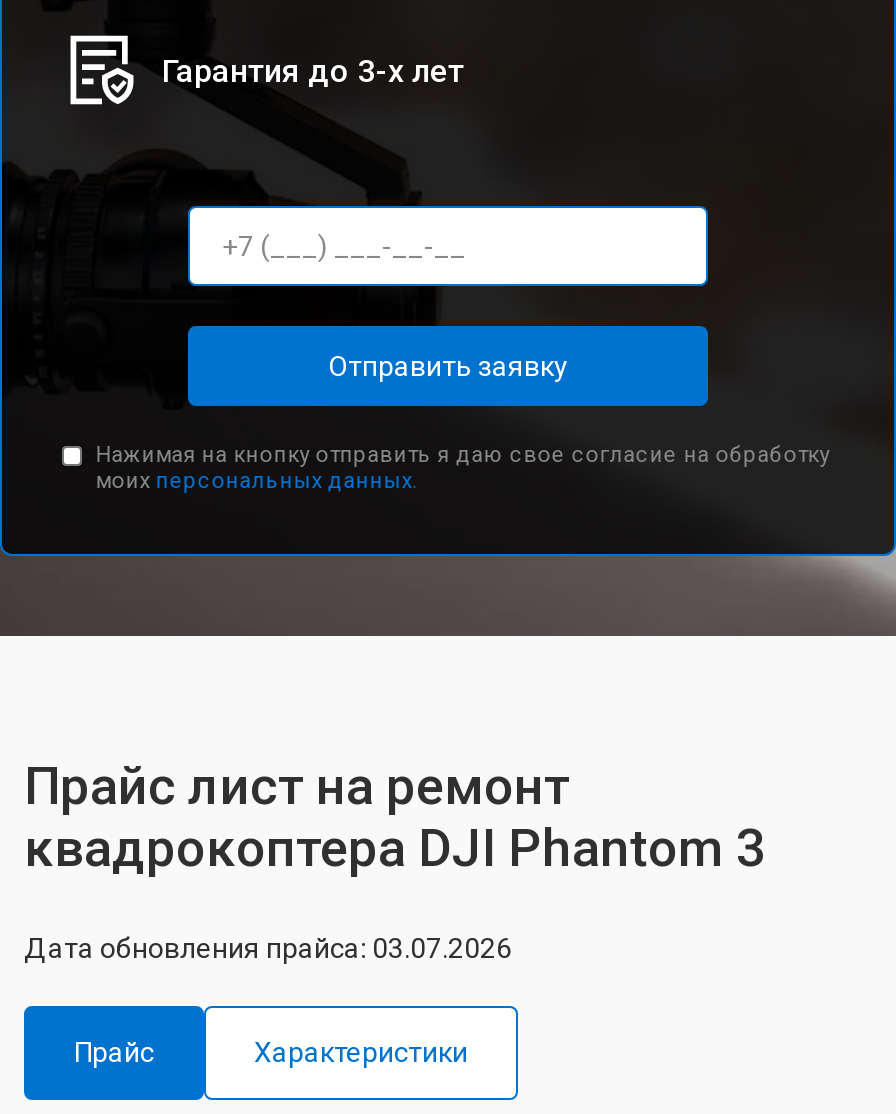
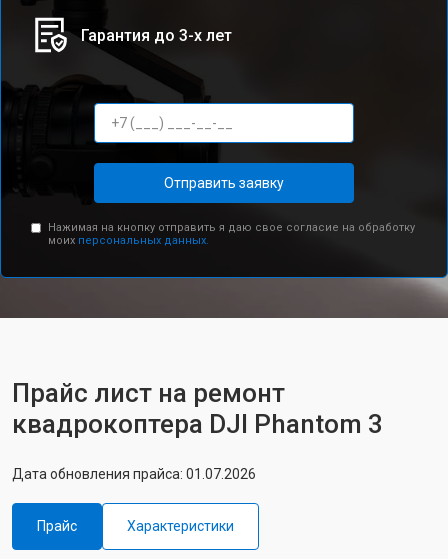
[24,932,512,964] Дата обновления прайса: 03.07.2026 -> [12,466,256,482] Дата обновления прайса: 01.07.2026

